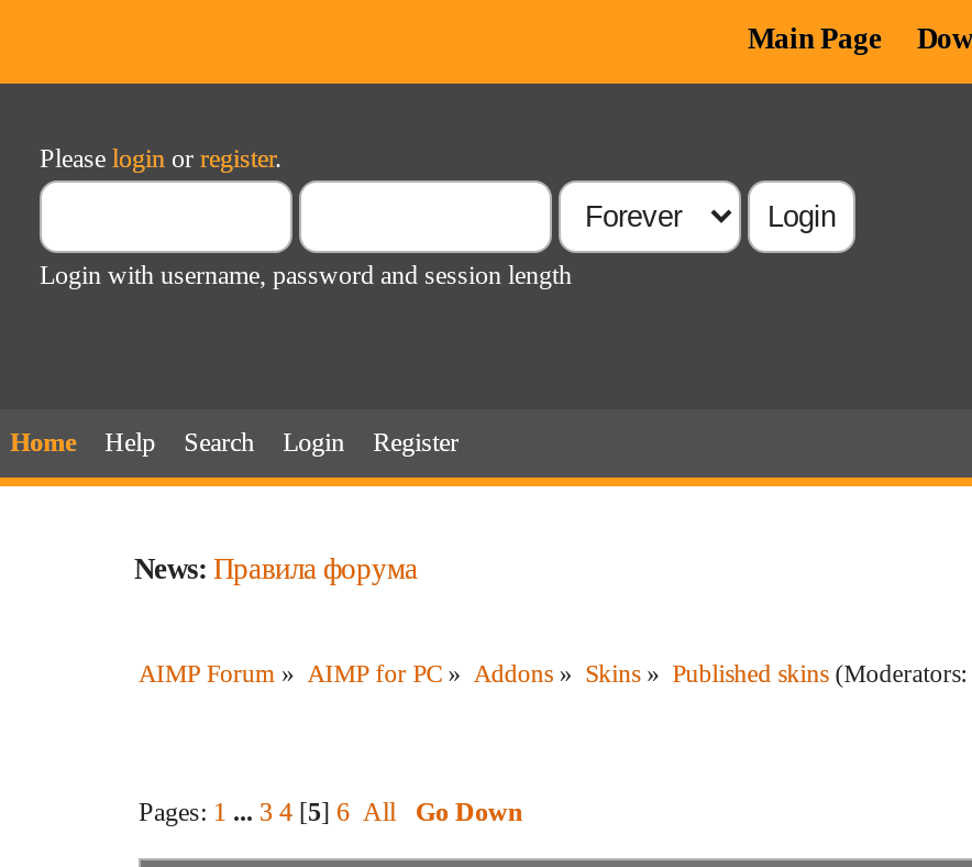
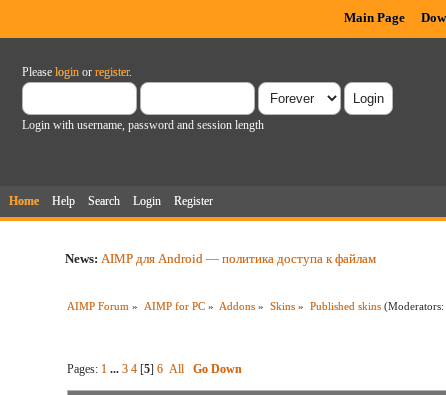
[134,552,418,585] News: Правила форума -> [65,251,376,266] News: AIMP для Android — политика доступа к файлам

